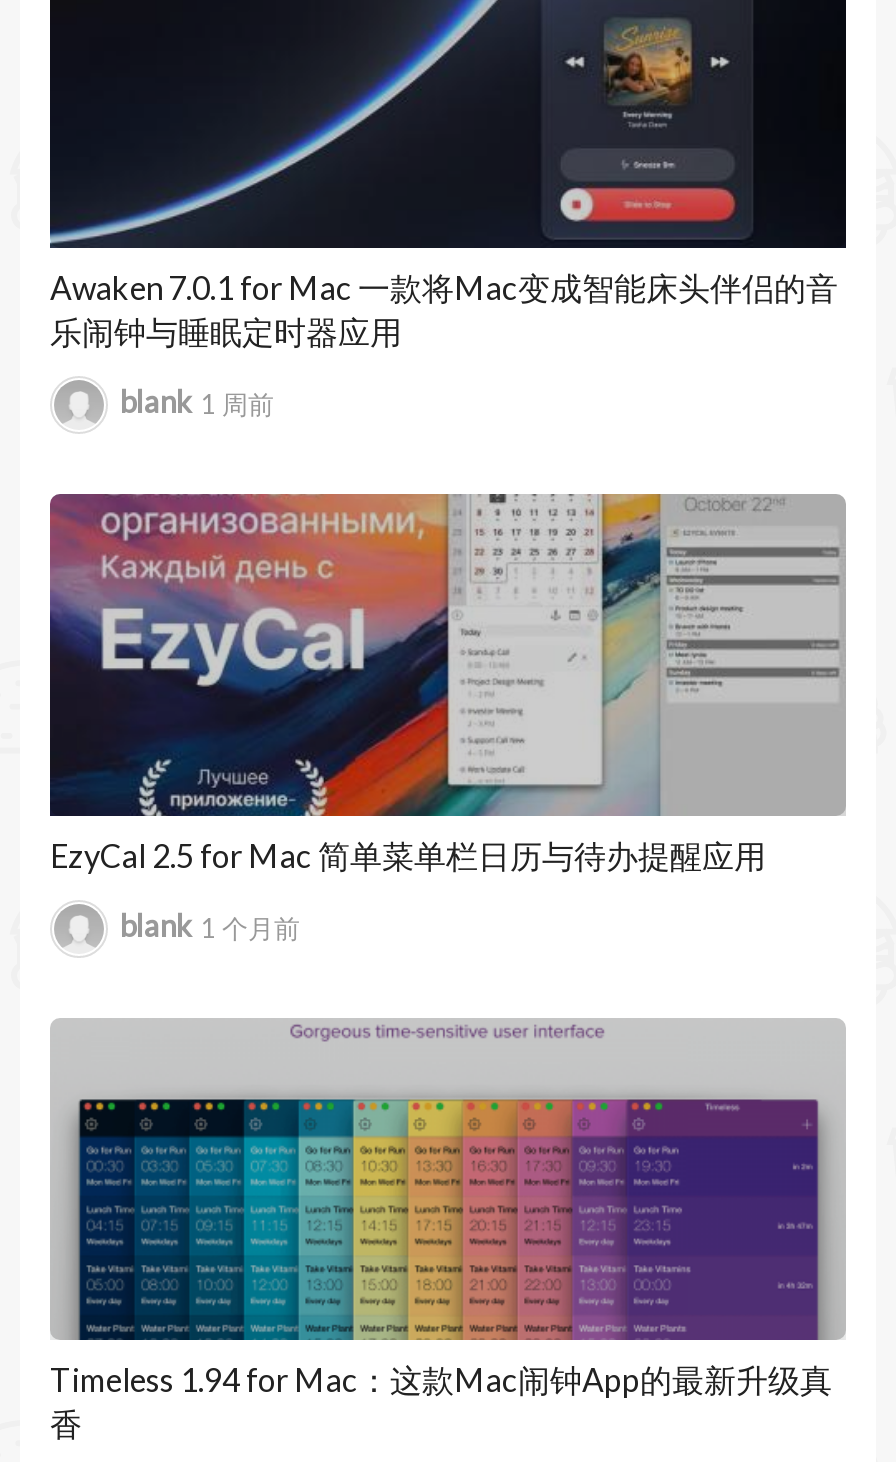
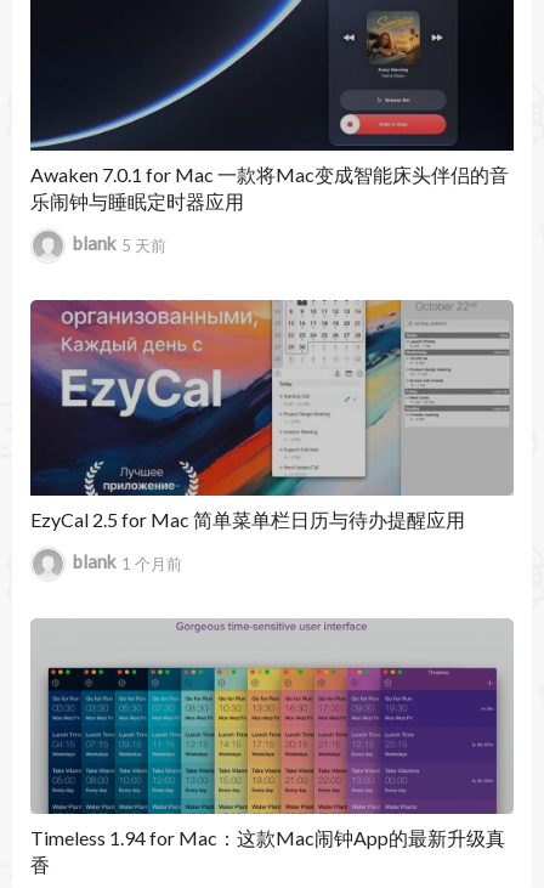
[120,384,274,420] blank 1 周前 -> [73,233,166,255] blank 5 天前

